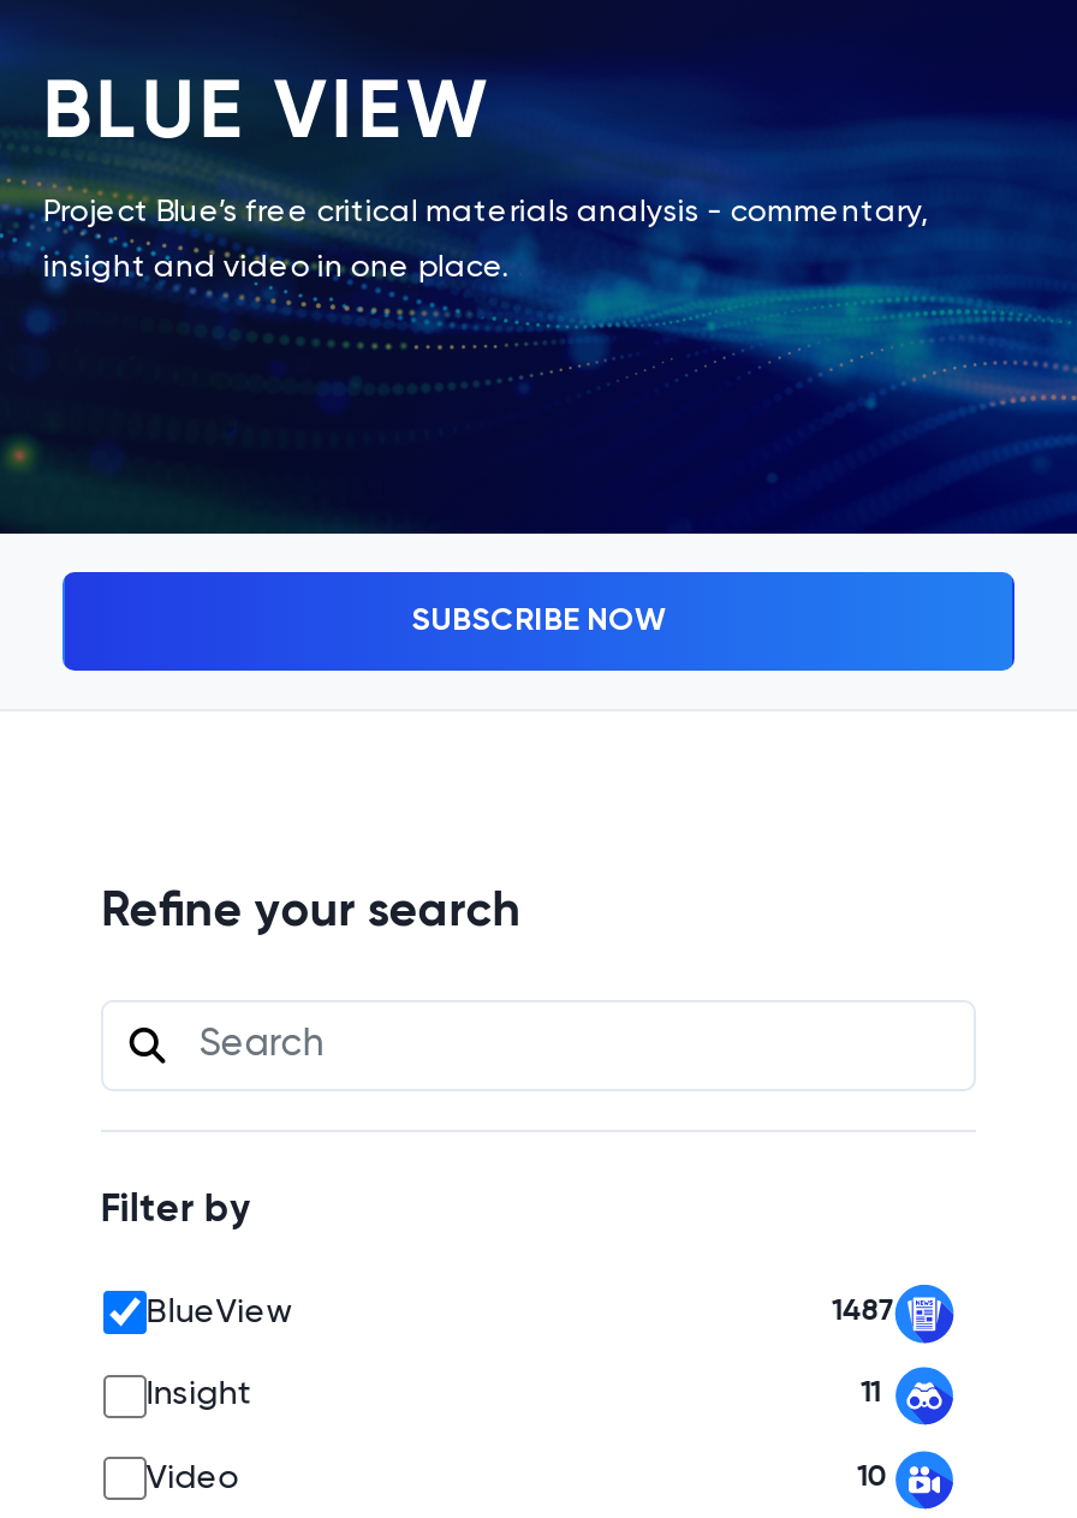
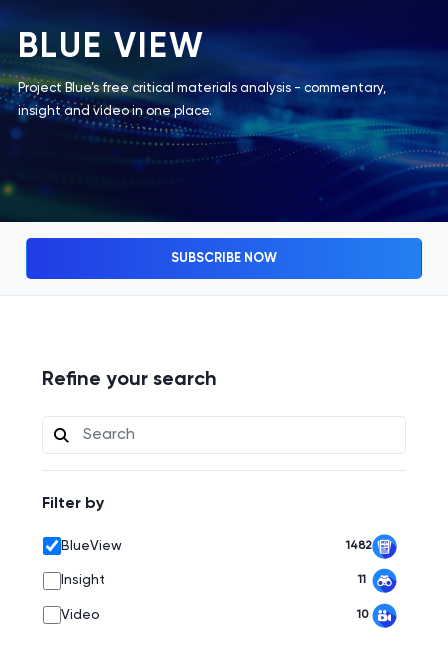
[833,1298,895,1326] 1487 -> [346,540,372,552] 1482

